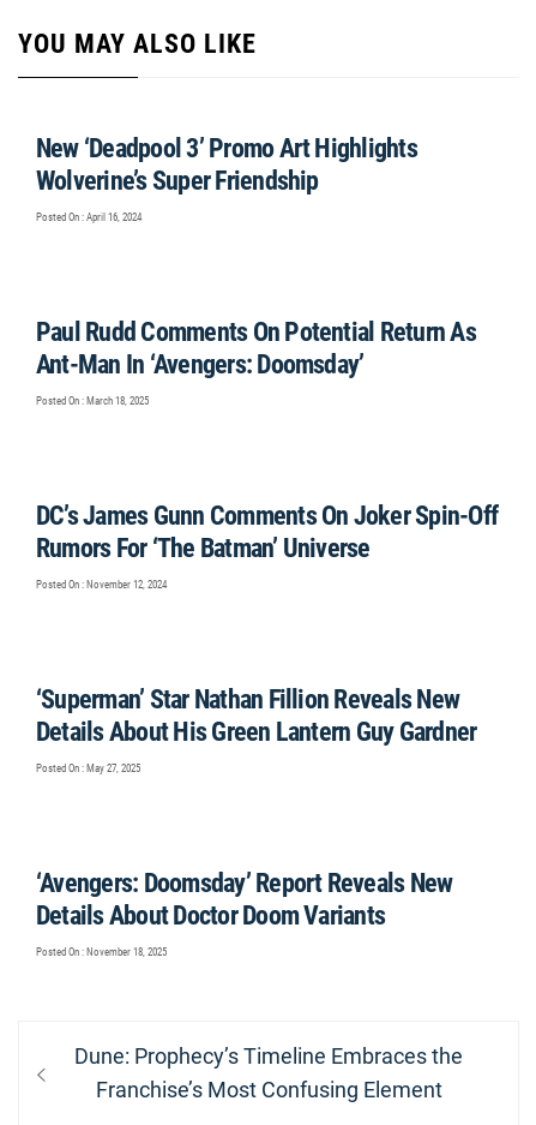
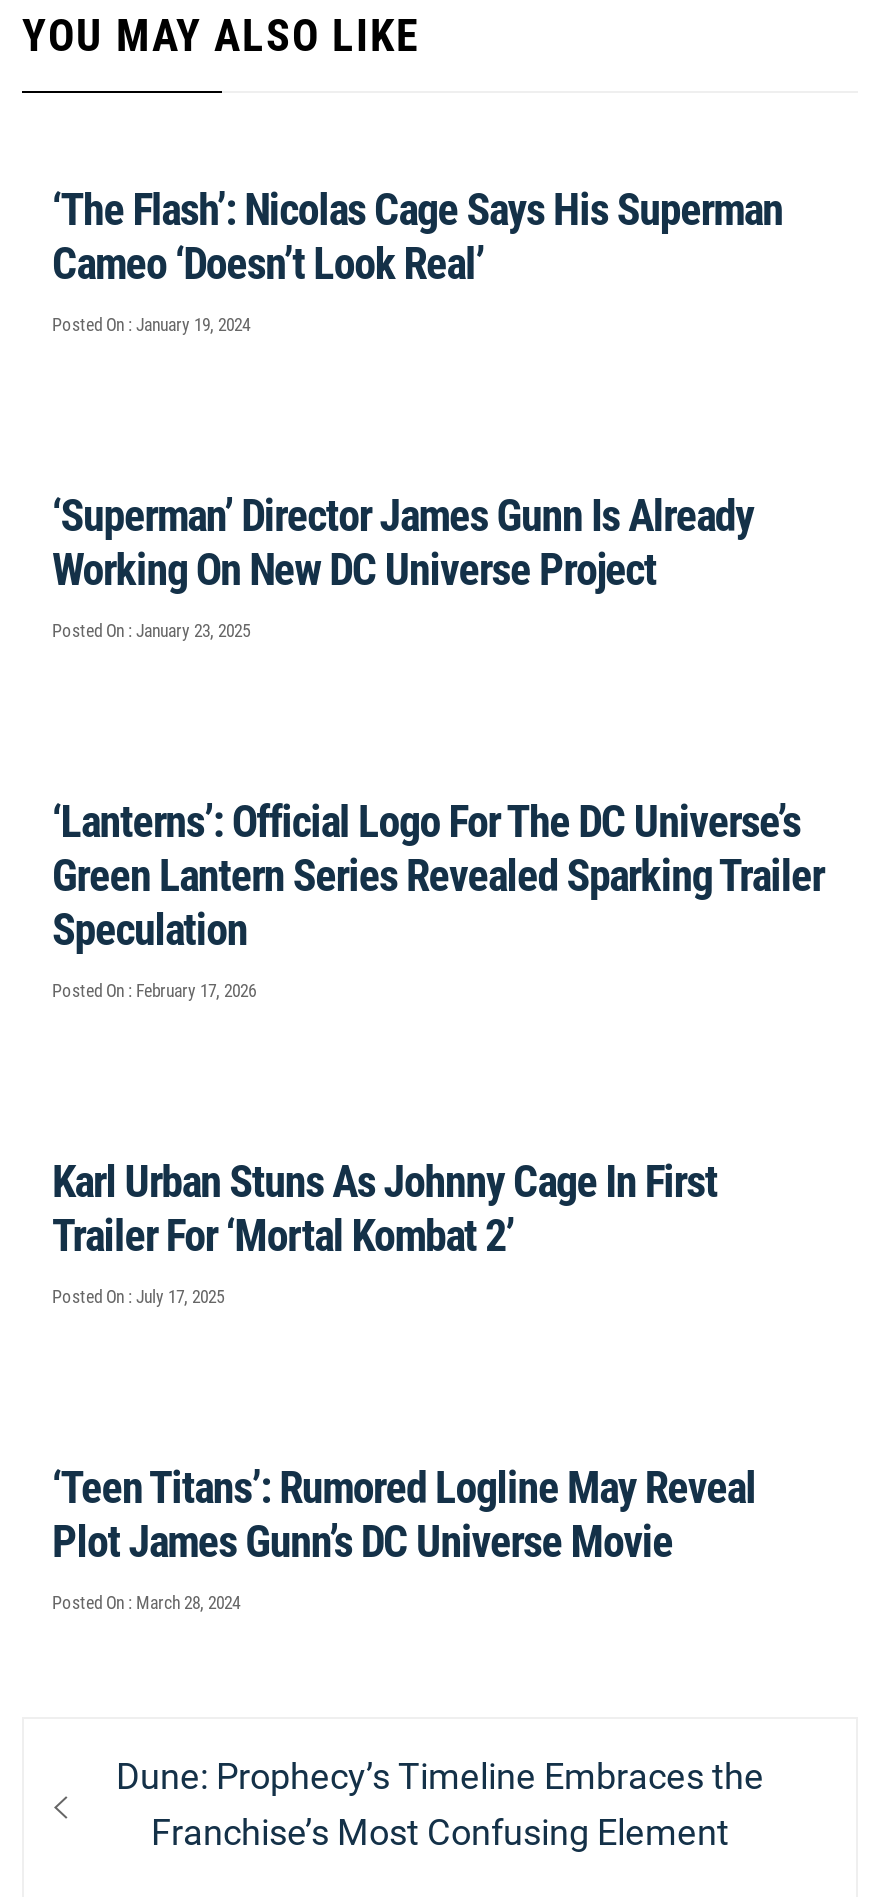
[36,133,417,196] New ‘Deadpool 3’ Promo Art Highlights | Wolverine’s Super Friendship -> [52,185,783,289] ‘The Flash’: Nicolas Cage Says His Superman | Cameo ‘Doesn’t Look Real’
[36,211,141,223] Posted On : April 16, 2024 -> [52,315,250,335] Posted On : January 19, 2024
[36,317,476,379] Paul Rudd Comments On Potential Return As | Ant-Man In ‘Avengers: Doomsday’ -> [52,491,754,595] ‘Superman’ Director James Gunn Is Already | Working On New DC Universe Project
[36,395,149,407] Posted On : March 18, 2025 -> [52,621,250,641] Posted On : January 23, 2025
[36,501,498,563] DC’s James Gunn Comments On Joker Spin-Off | Rumors For ‘The Batman’ Universe -> [52,797,824,955] ‘Lanterns’: Official Logo For The DC Universe’s | Green Lantern Series Revealed Sparking Trailer | Speculation
[36,579,167,591] Posted On : November 12, 2024 -> [52,981,256,1001] Posted On : February 17, 2026
[36,684,476,747] ‘Superman’ Star Nathan Fillion Reveals New | Details About His Green Lantern Guy Gardner -> [52,1157,717,1261] Karl Urban Stuns As Johnny Cage In First | Trailer For ‘Mortal Kombat 2’
[36,762,140,774] Posted On : May 27, 2025 -> [52,1287,224,1307] Posted On : July 17, 2025
[36,868,453,930] ‘Avengers: Doomsday’ Report Reveals New | Details About Doctor Doom Variants -> [52,1463,756,1567] ‘Teen Titans’: Rumored Logline May Reveal | Plot James Gunn’s DC Universe Movie
[36,946,167,958] Posted On : November 18, 2025 -> [52,1593,240,1613] Posted On : March 28, 2024

